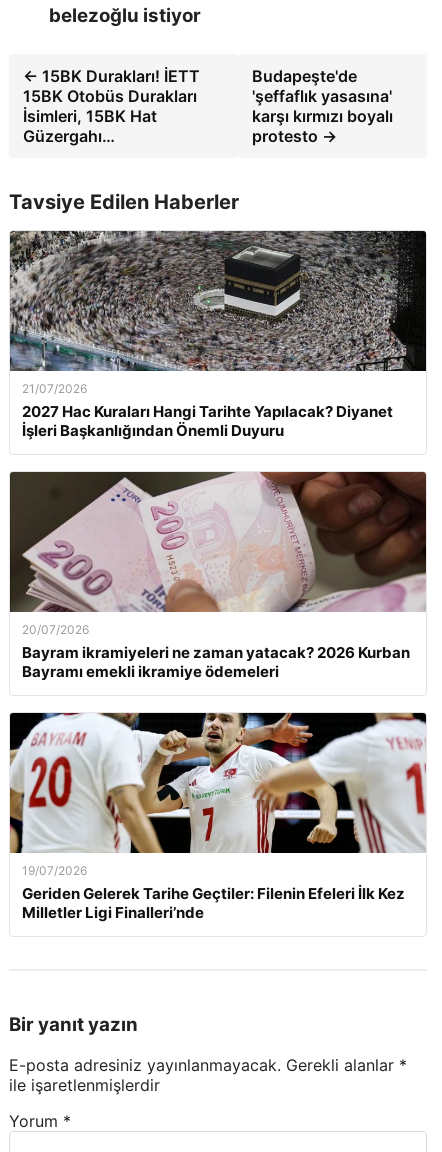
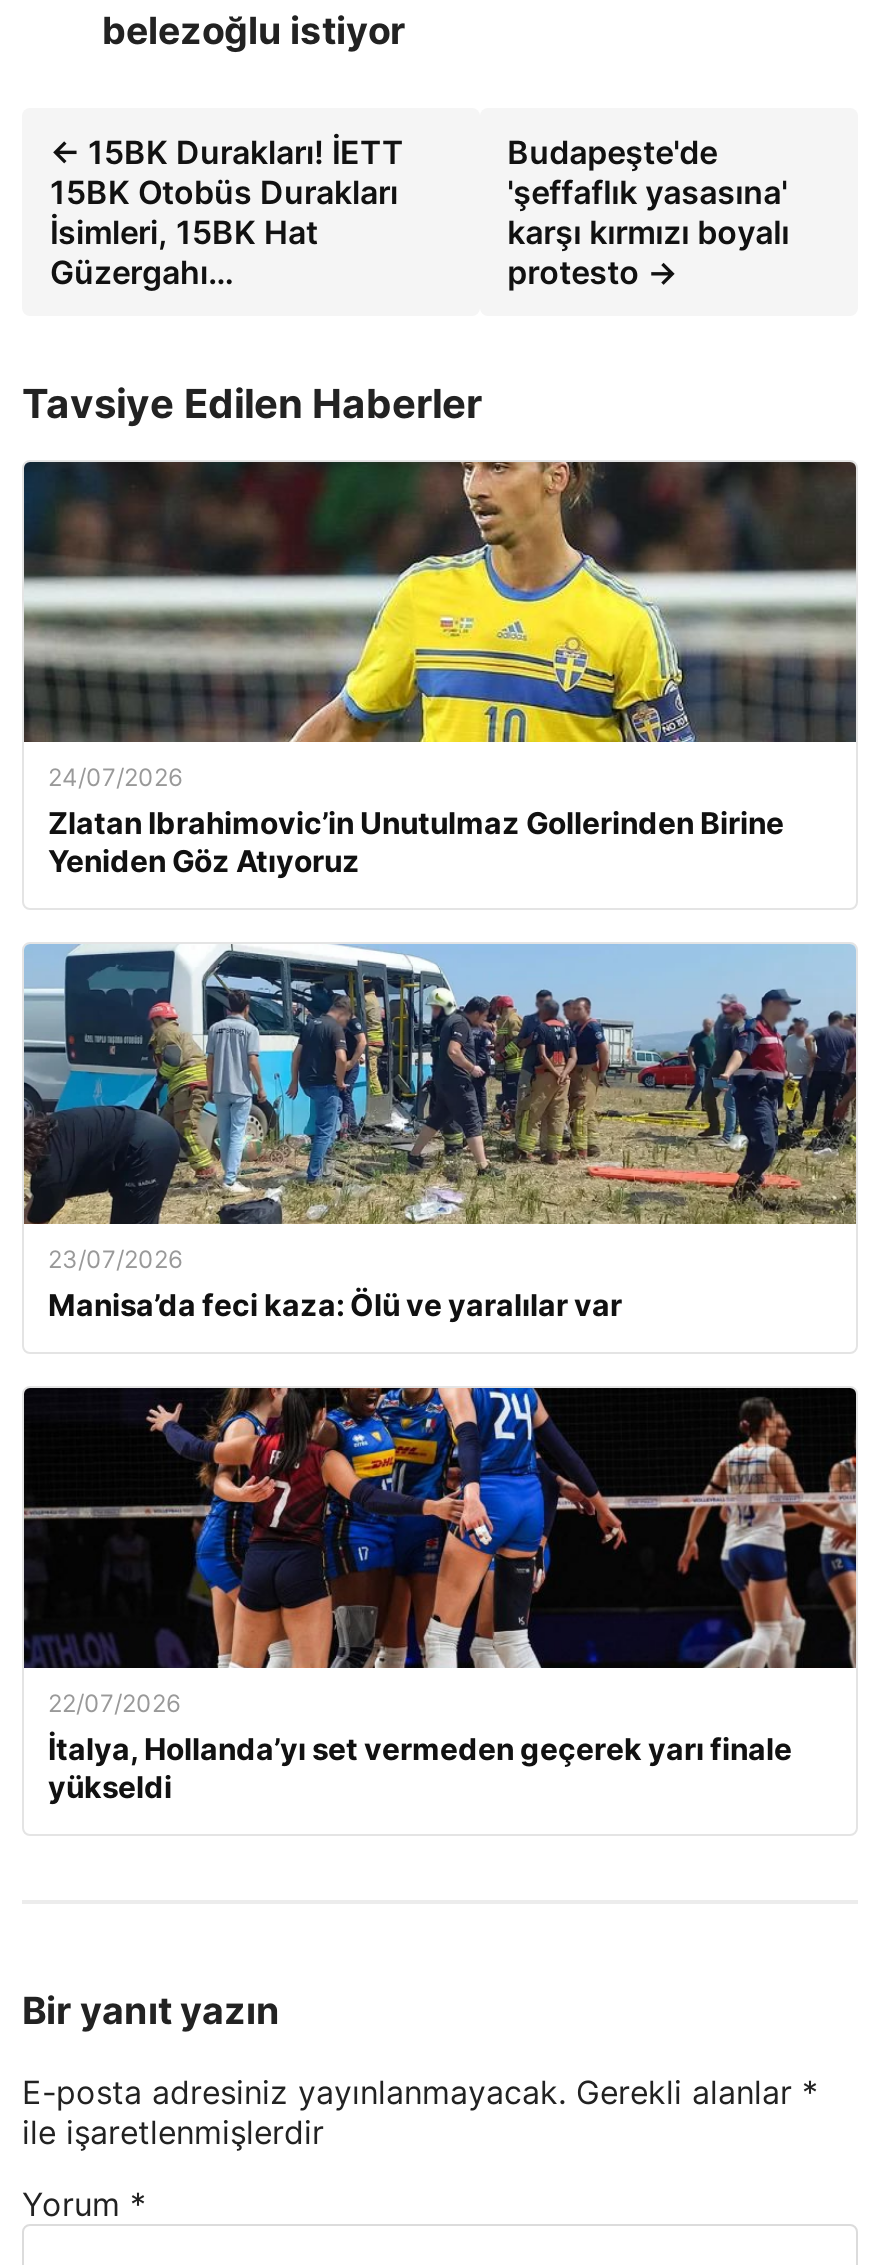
[9,230,426,440] [image] | 21/07/2026 | 2027 Hac Kuraları Hangi Tarihte Yapılacak? Diyanet | İşleri Başkanlığından Önemli Duyuru -> [24,460,858,879] [image] | 24/07/2026 | Zlatan Ibrahimovic’in Unutulmaz Gollerinden Birine | Yeniden Göz Atıyoruz
[9,471,427,681] [image] | 20/07/2026 | Bayram ikramiyeleri ne zaman yatacak? 2026 Kurban | Bayramı emekli ikramiye ödemeleri -> [22,944,858,1323] [image] | 23/07/2026 | Manisa’da feci kaza: Ölü ve yaralılar var
[9,712,426,922] [image] | 19/07/2026 | Geriden Gelerek Tarihe Geçtiler: Filenin Efeleri İlk Kez | Milletler Ligi Finalleri’nde -> [22,1386,858,1805] [image] | 22/07/2026 | İtalya, Hollanda’yı set vermeden geçerek yarı finale | yükseldi

